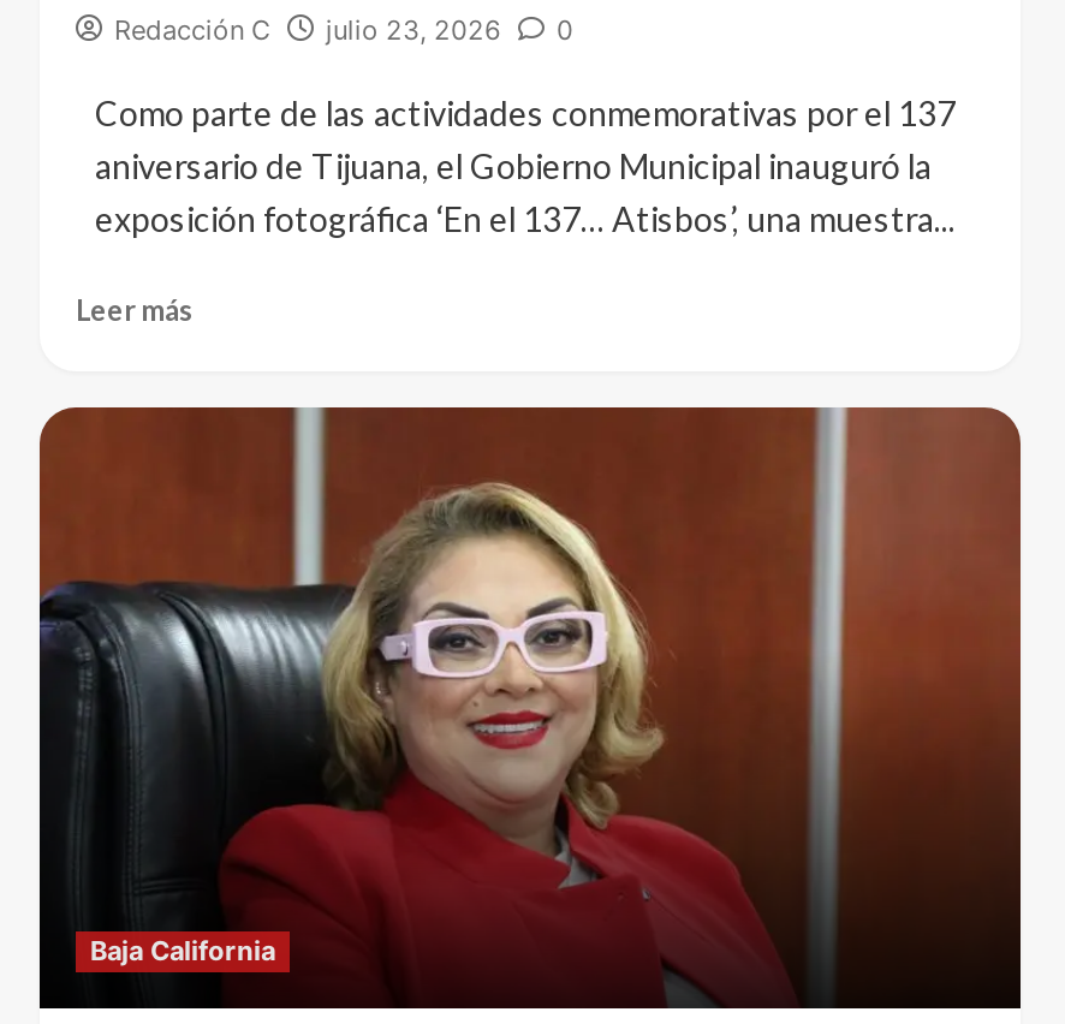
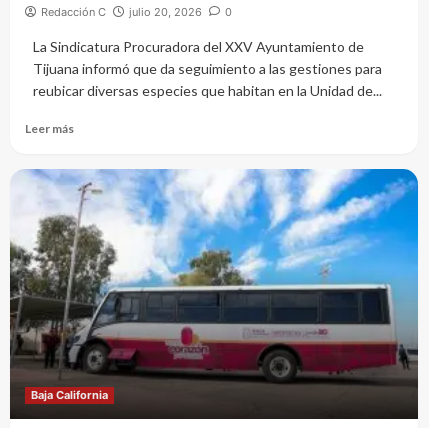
[114,12,573,46] Redacción C julio 23, 2026 0 -> [41,5,232,19] Redacción C julio 20, 2026 0
[95,92,956,238] Como parte de las actividades conmemorativas por el 137 | aniversario de Tijuana, el Gobierno Municipal inauguró la | exposición fotográfica ‘En el 137… Atisbos’, una muestra... -> [33,38,382,99] La Sindicatura Procuradora del XXV Ayuntamiento de | Tijuana informó que da seguimiento a las gestiones para | reubicar diversas especies que habitan en la Unidad de...
[37,404,1023,1010] [image] -> [9,168,419,420] [image]

